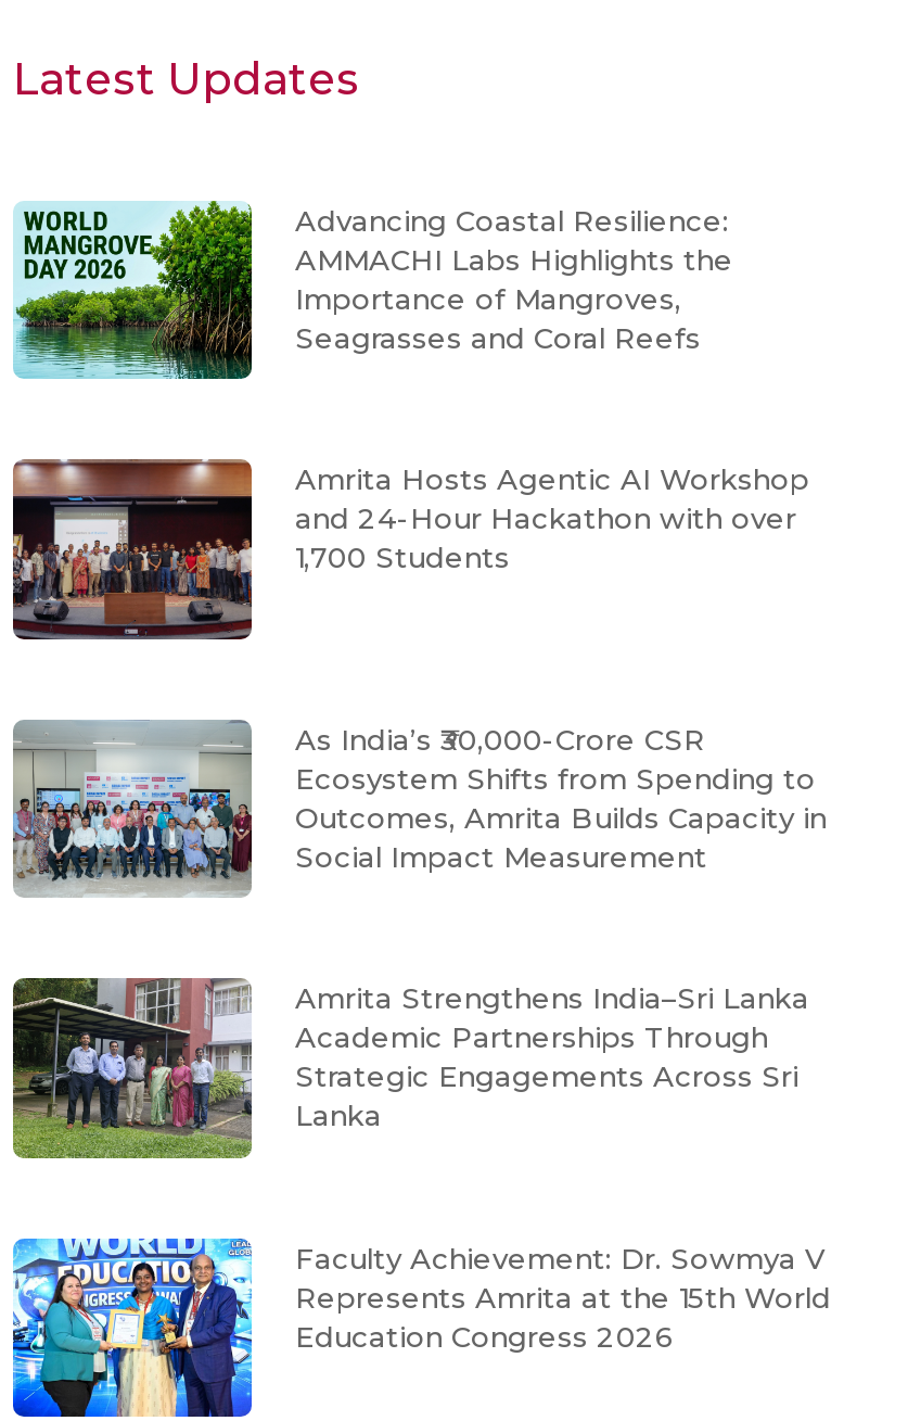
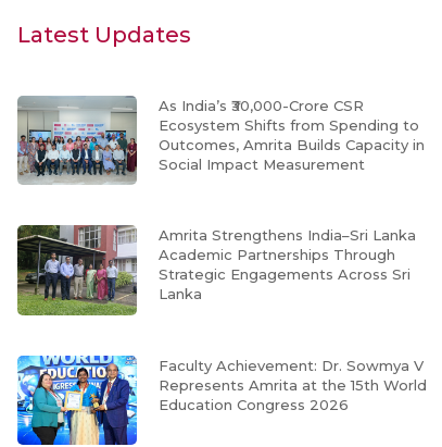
[13,201,733,381] [image] | Advancing Coastal Resilience: | AMMACHI Labs Highlights the | Importance of Mangroves, | Seagrasses and Coral Reefs -> none
[11,457,809,642] [image] | Amrita Hosts Agentic AI Workshop | and 24-Hour Hackathon with over | 1,700 Students -> none

